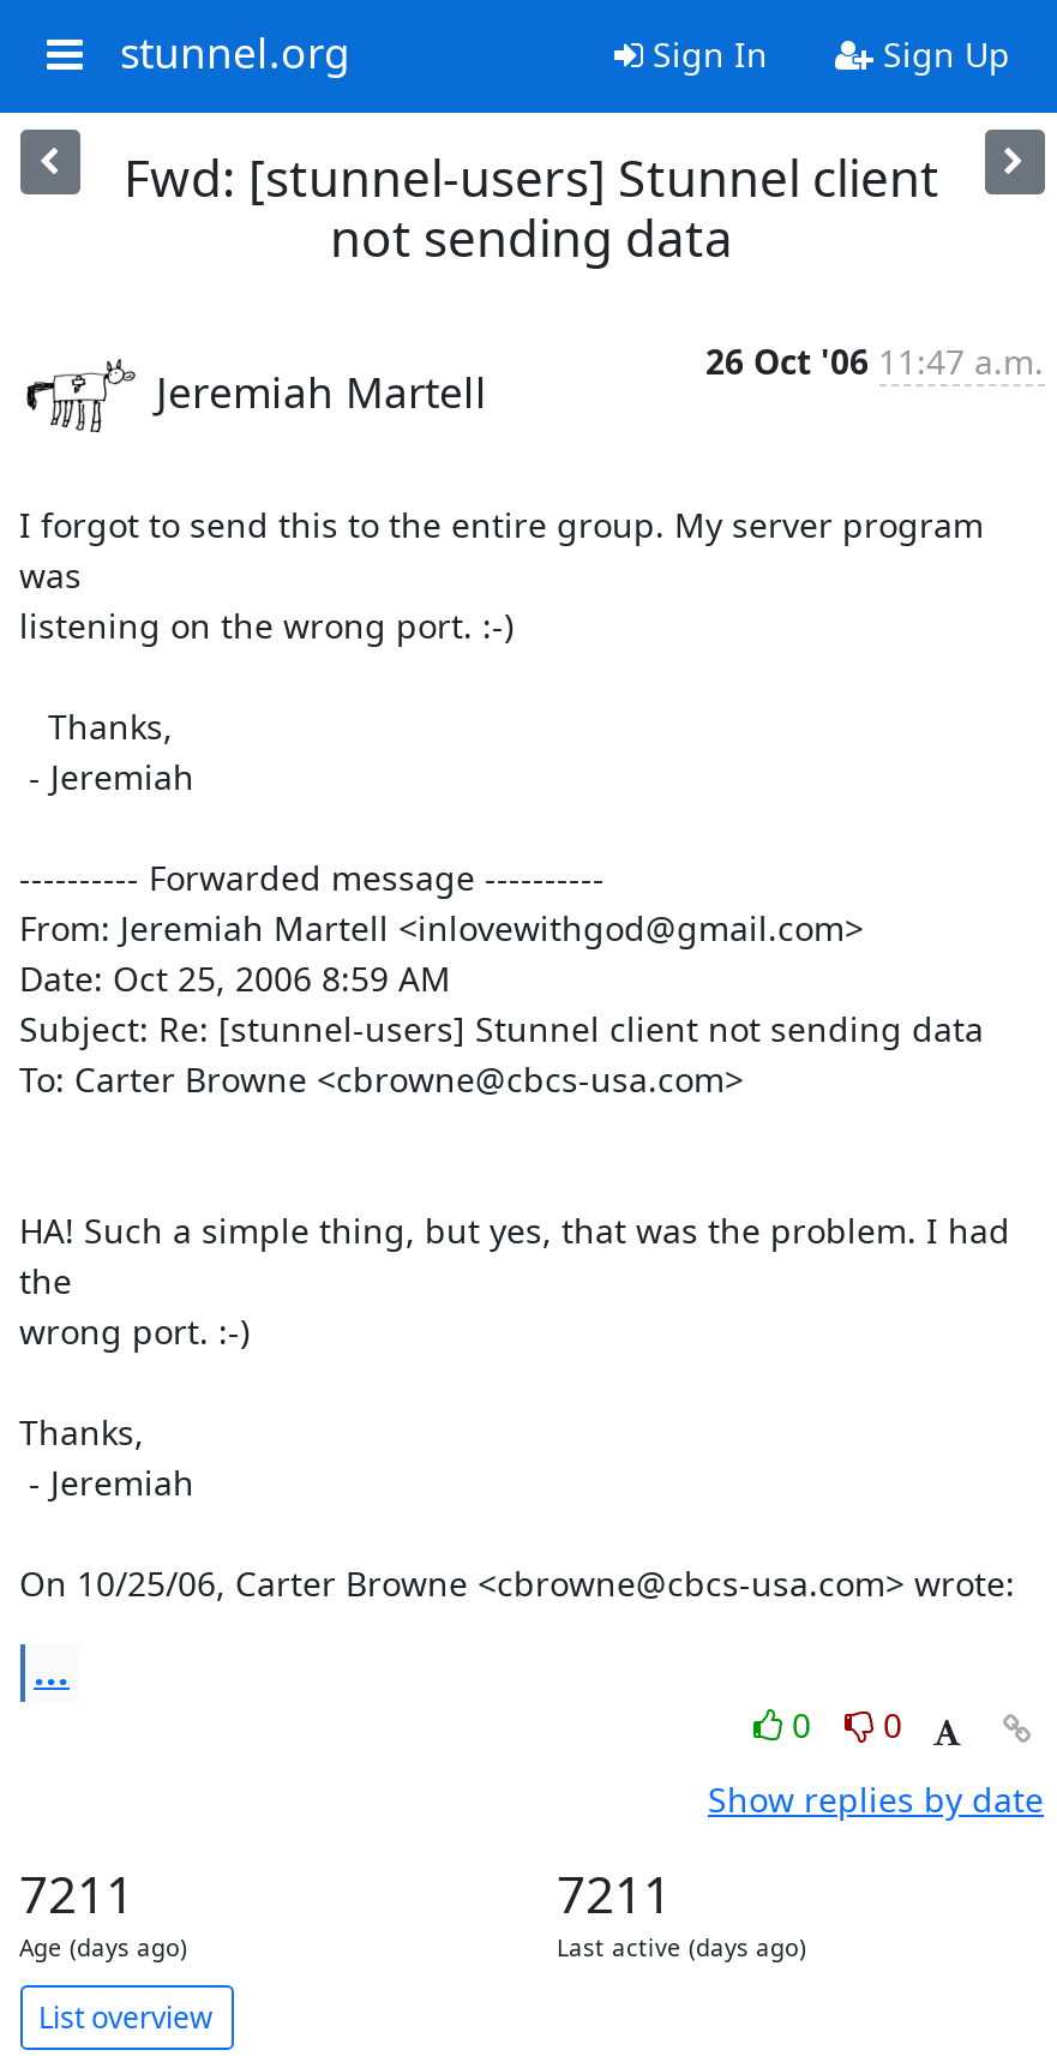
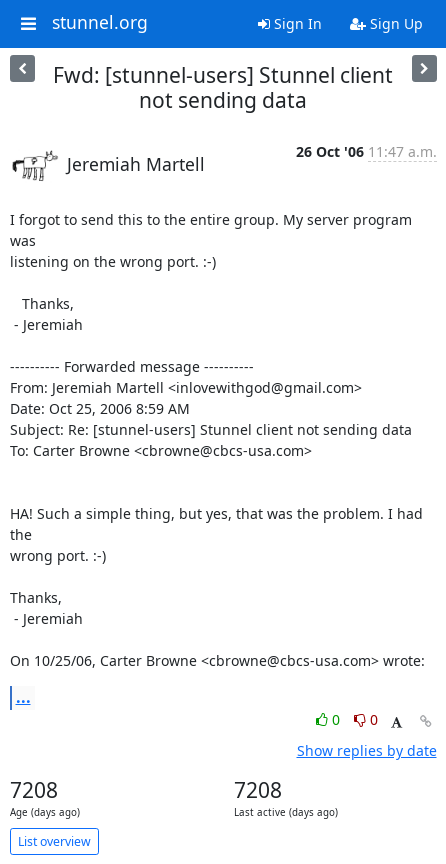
[19,1860,134,1928] 7211 -> [9,776,57,804] 7208
[557,1860,672,1928] 7211 -> [233,776,281,804] 7208

